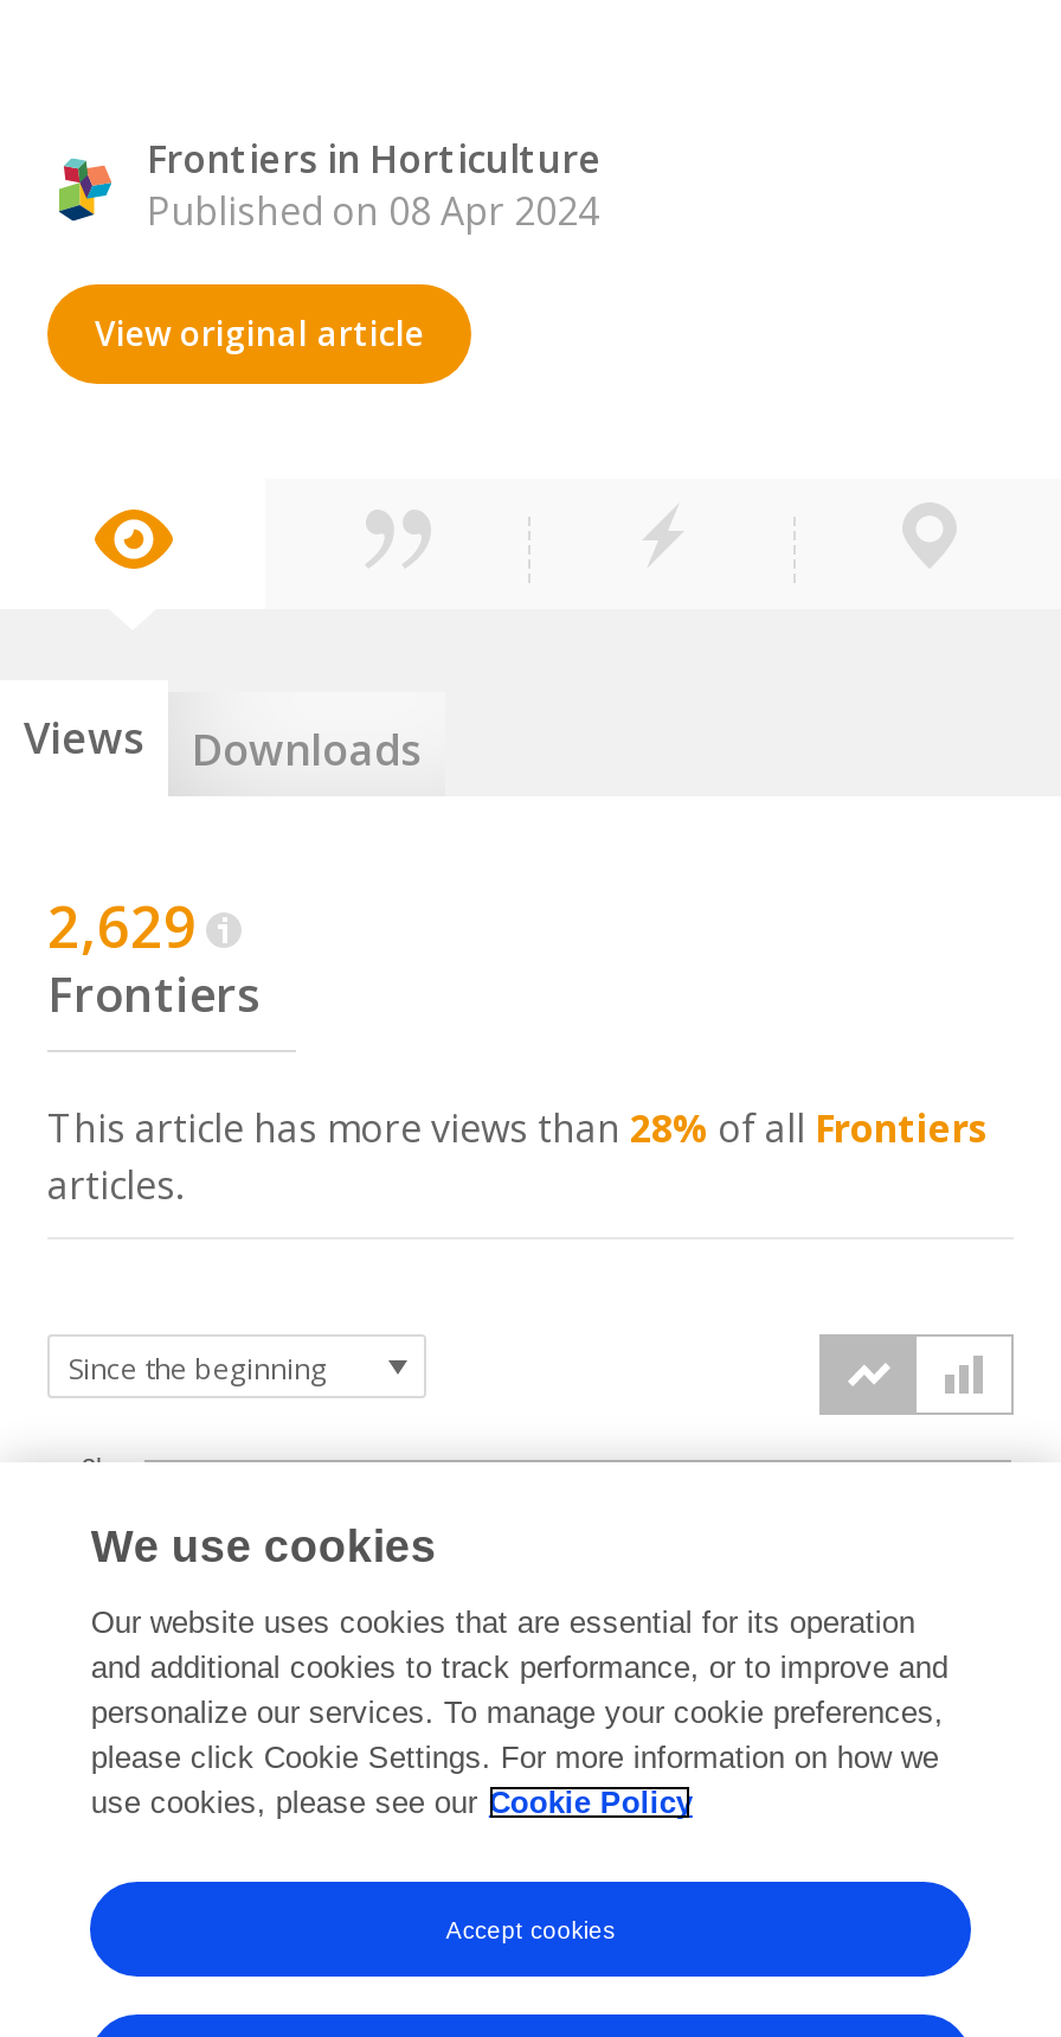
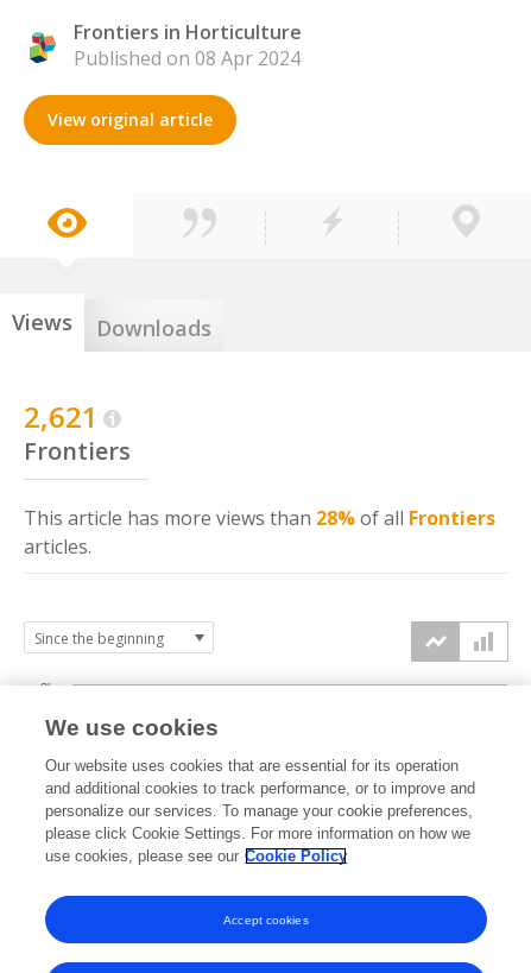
[47,886,197,965] 2,629 -> [24,397,99,436] 2,621

